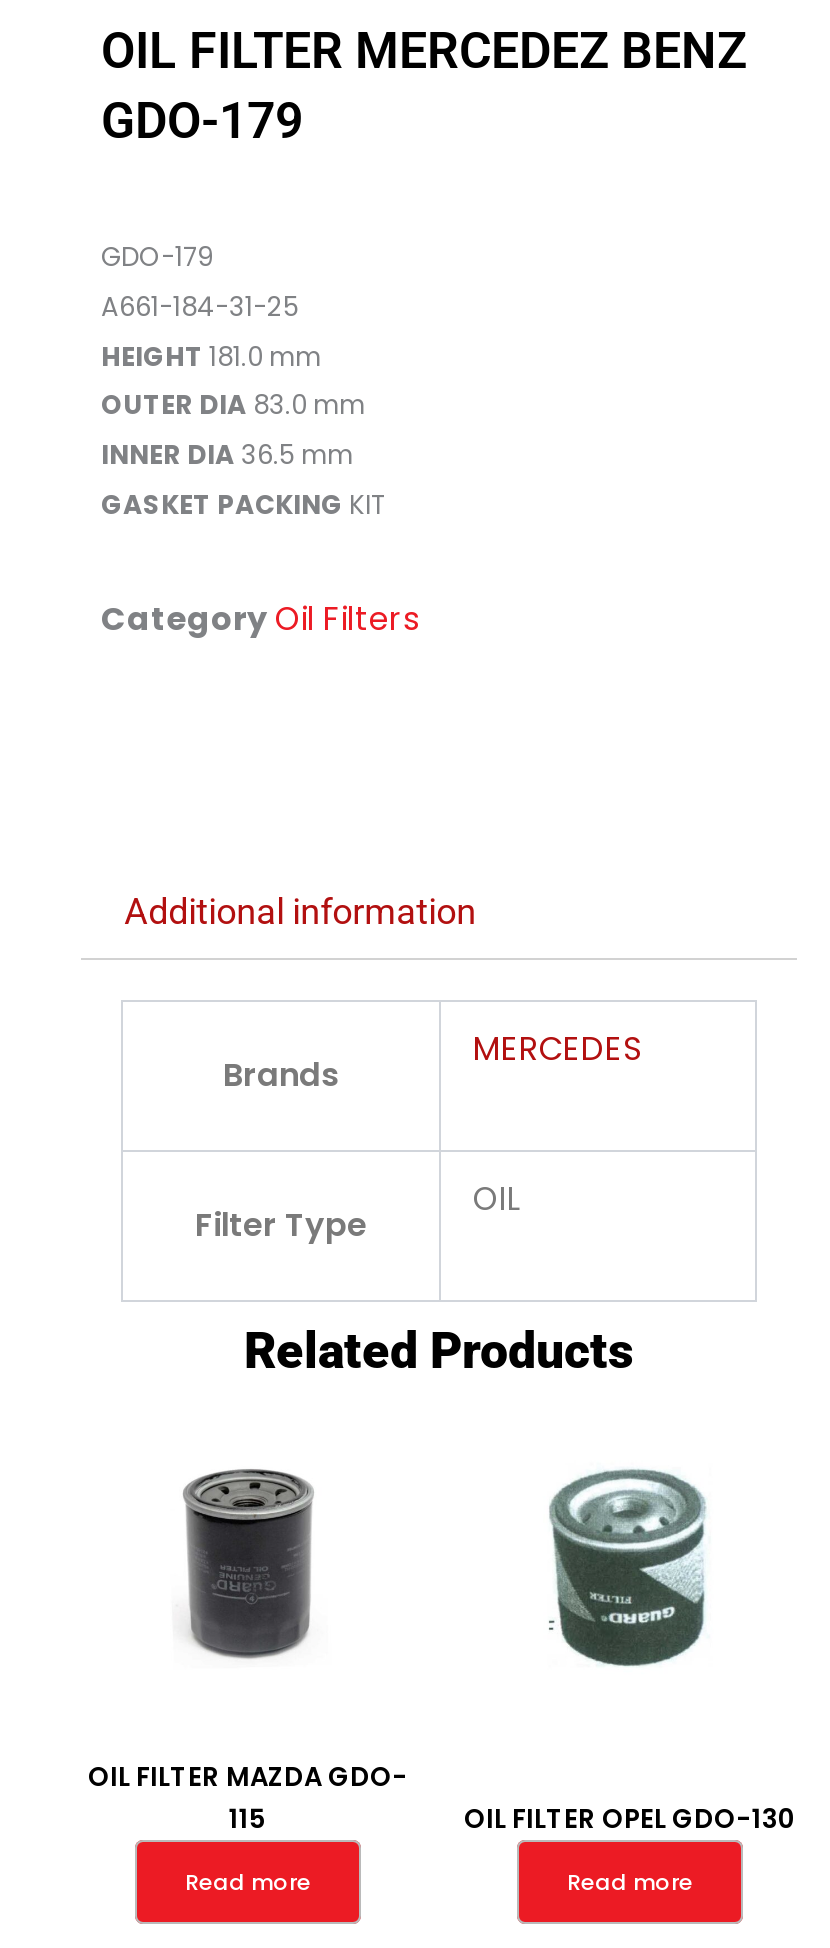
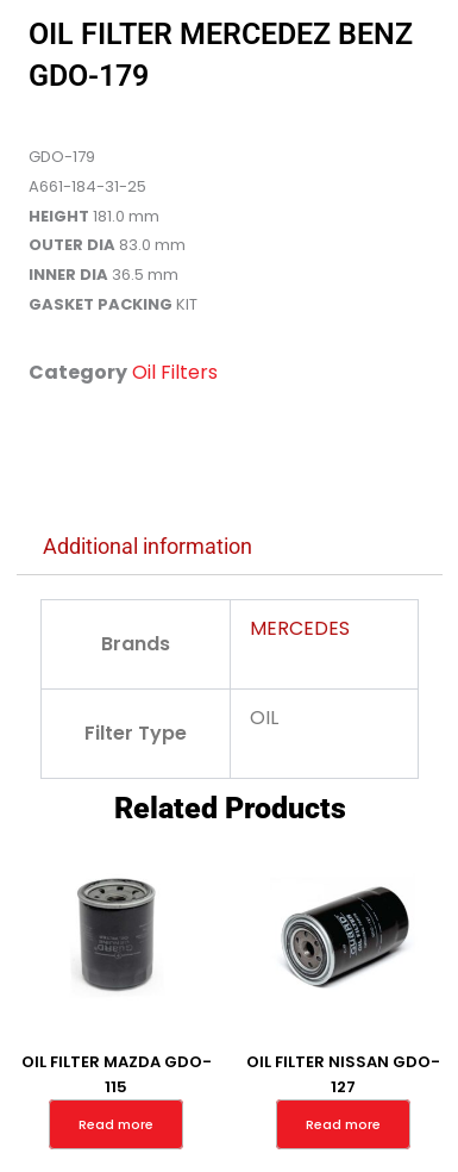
[527,1468,741,1668] [image] -> [281,879,410,996] [image]
[464,1801,796,1839] OIL FILTER OPEL GDO-130 -> [246,1051,440,1099] OIL FILTER NISSAN GDO- | 127

